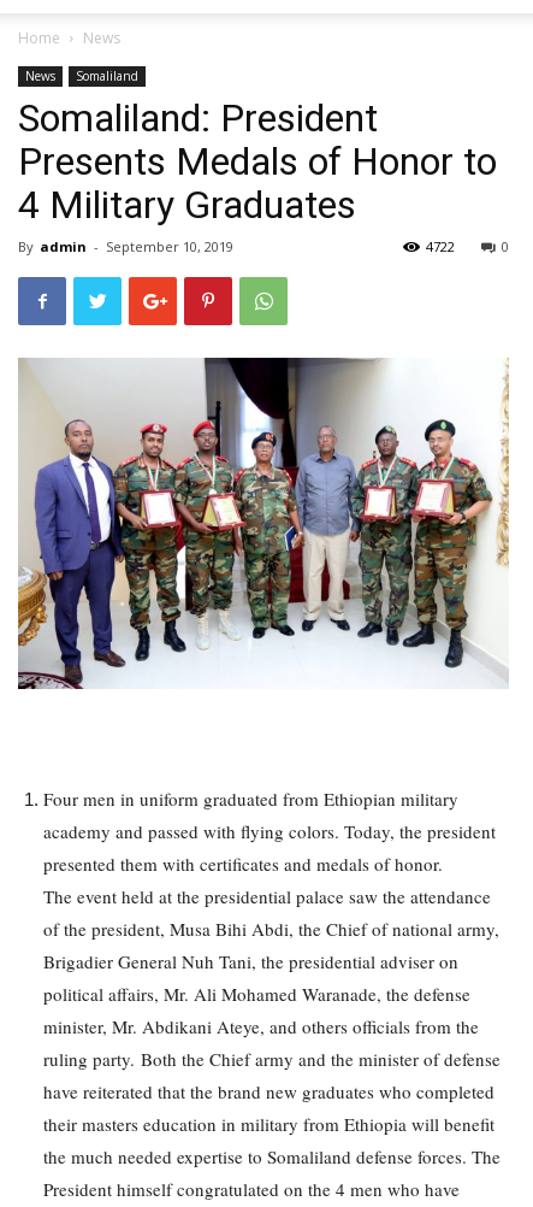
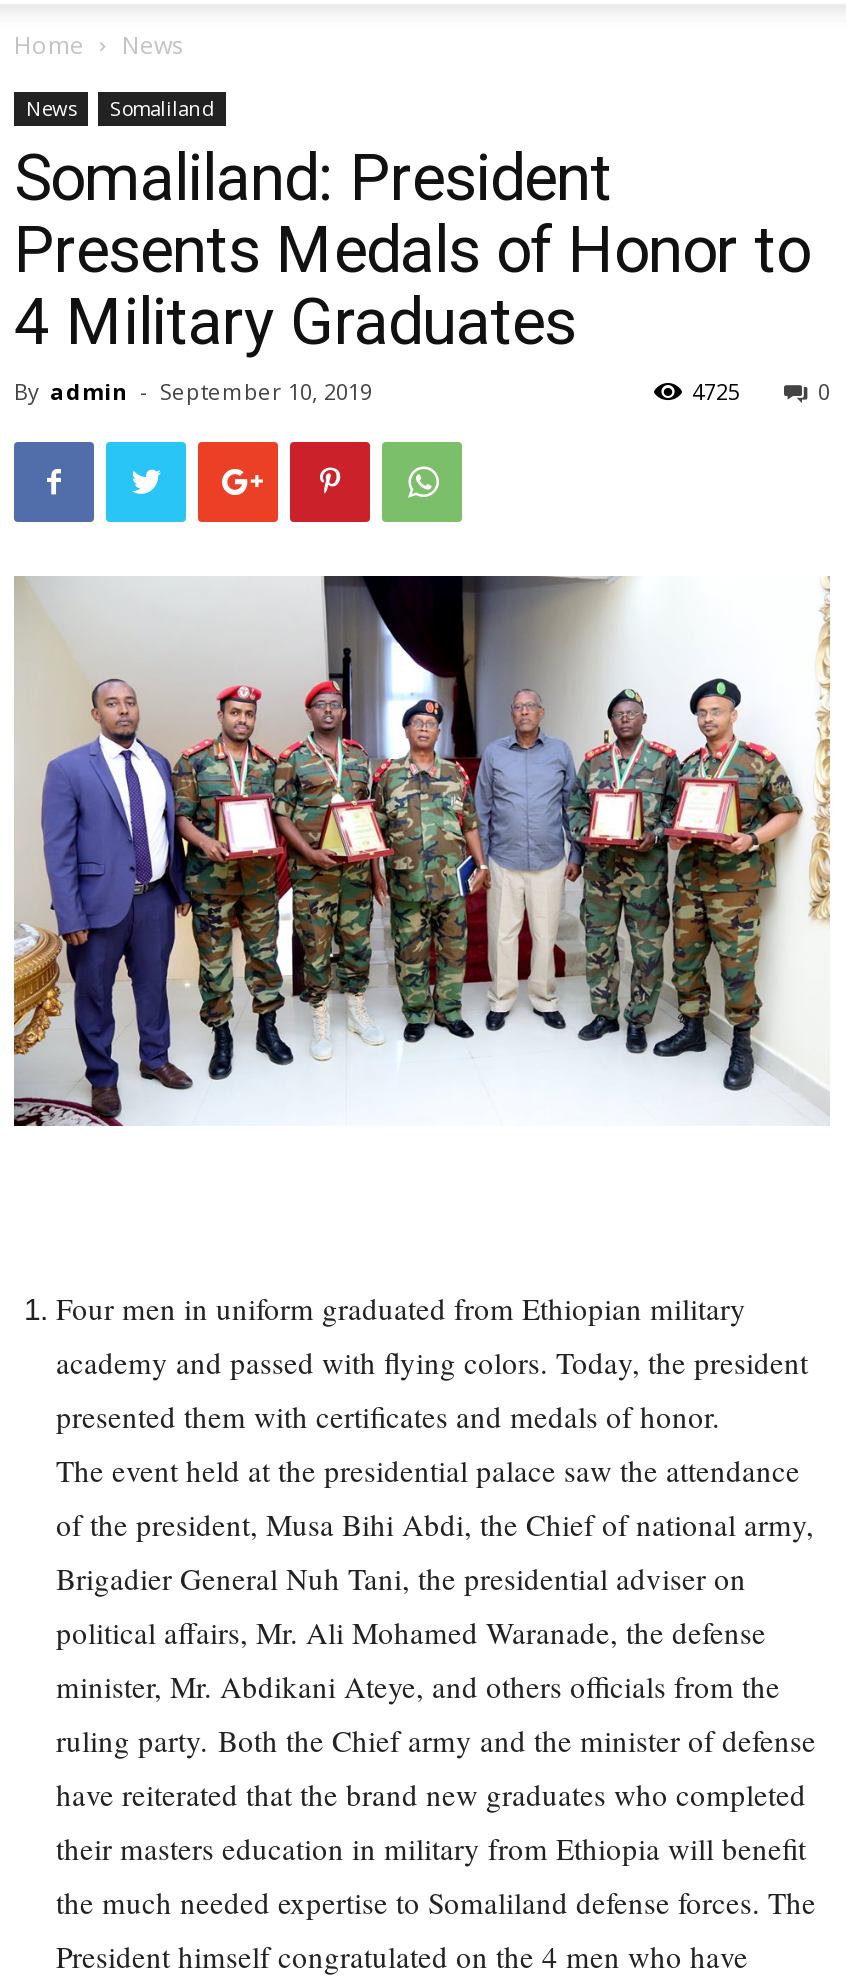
[426,237,455,255] 4722 -> [692,376,740,406] 4725

